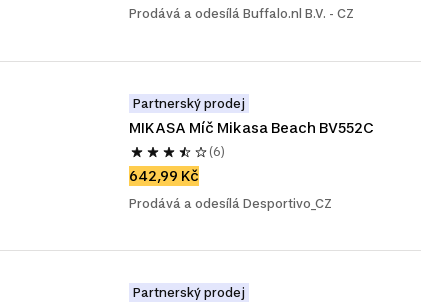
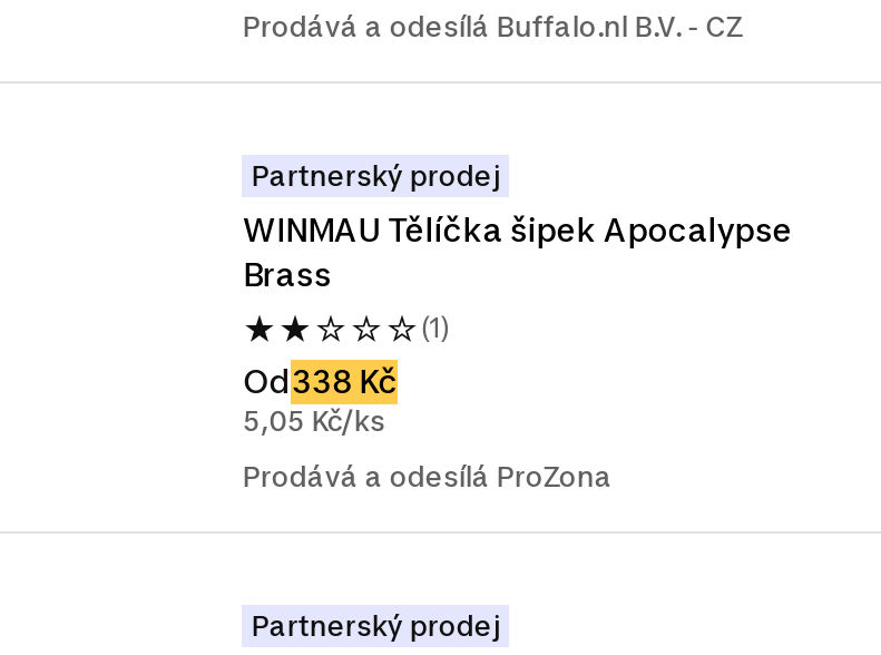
[129,119,374,136] MIKASA Míč Mikasa Beach BV552C -> [242,211,793,293] WINMAU Tělíčka šipek Apocalypse | Brass
[209,144,225,159] (6) -> [421,311,450,344] (1)
[129,167,199,184] 642,99 Kč -> [242,362,398,438] Od338 Kč | 5,05 Kč/ks
[129,196,332,211] Prodává a odesílá Desportivo_CZ -> [242,460,612,493] Prodává a odesílá ProZona

